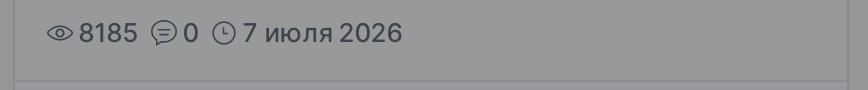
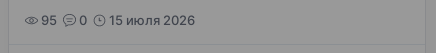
[78,16,138,48] 8185 -> [41,12,57,28] 95
[243,16,403,48] 7 июля 2026 -> [109,12,195,28] 15 июля 2026

